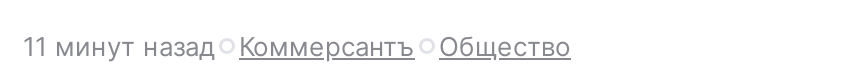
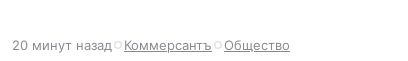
[23,30,571,62] 11 минут назад Коммерсантъ Общество -> [12,37,290,53] 20 минут назад Коммерсантъ Общество

